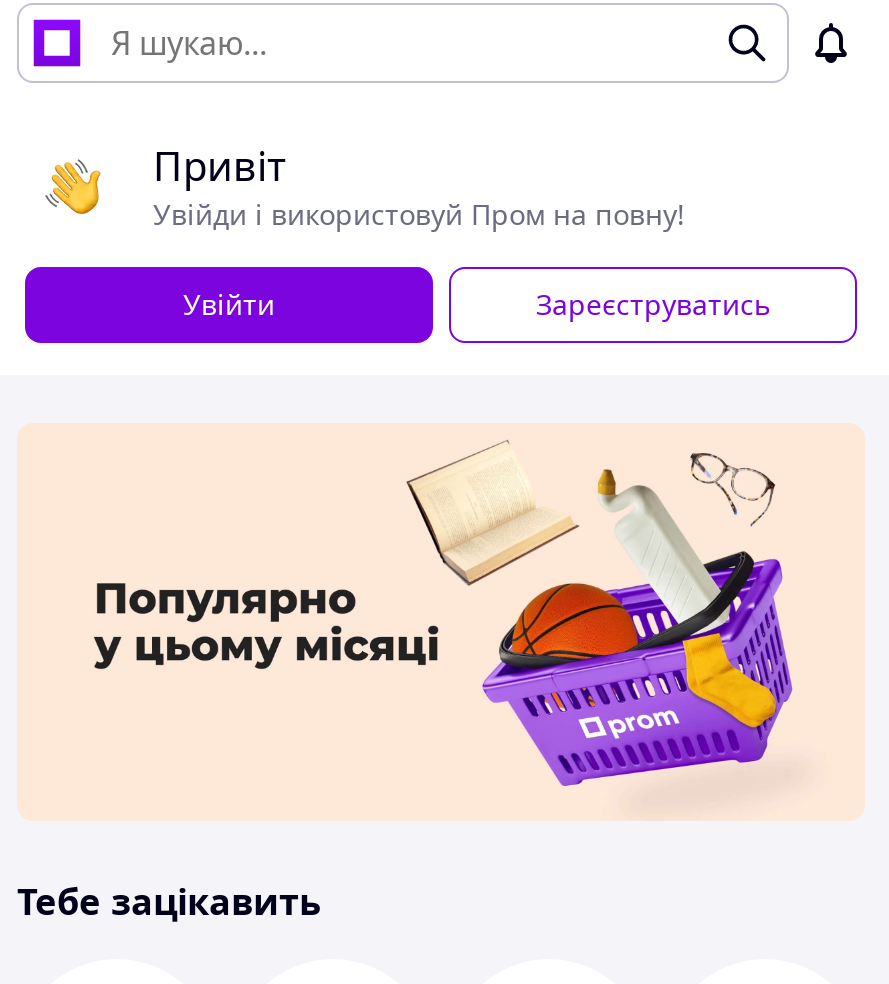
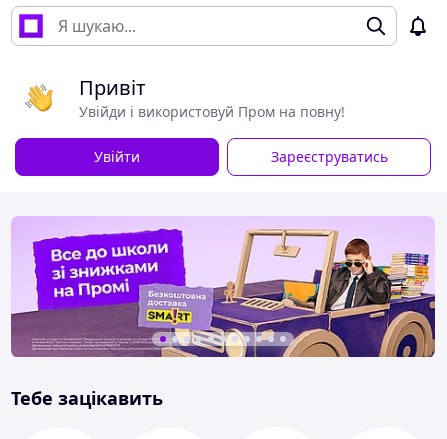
[19,425,863,819] [image] -> [10,216,436,358] [image]

